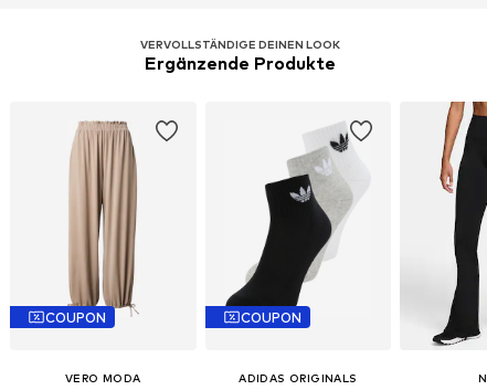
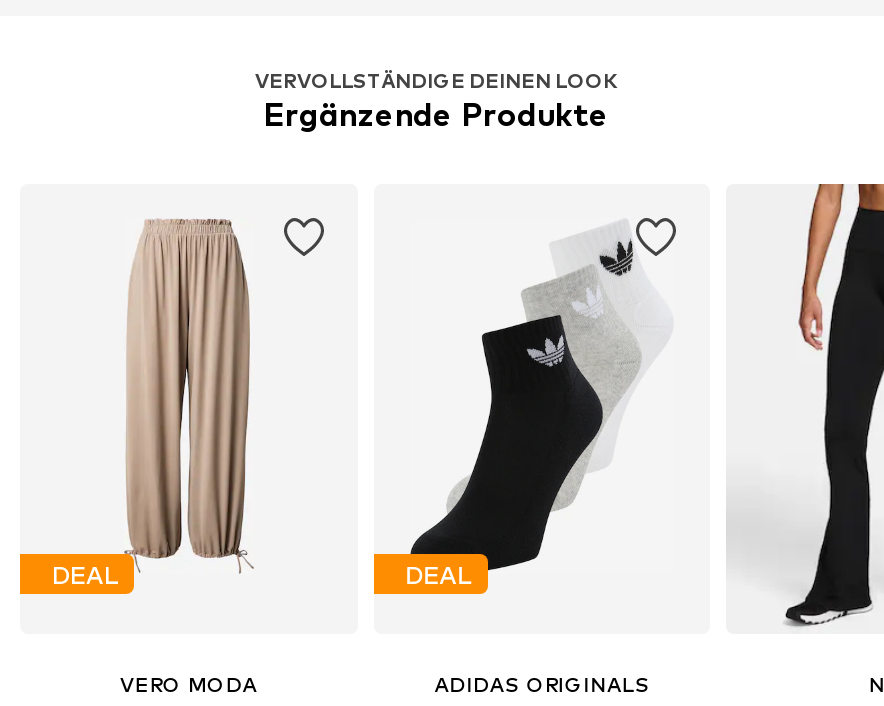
[45,309,106,325] COUPON -> [52,559,118,589] DEAL
[240,309,301,325] COUPON -> [405,559,471,589] DEAL

